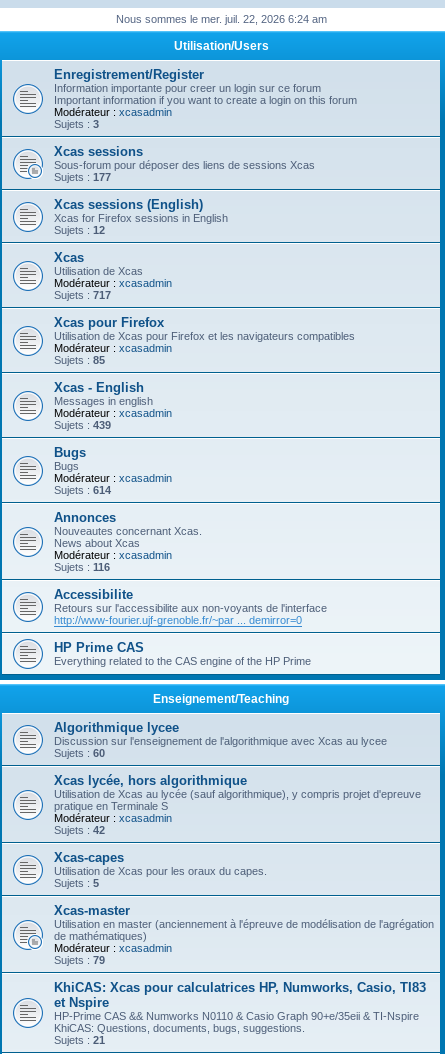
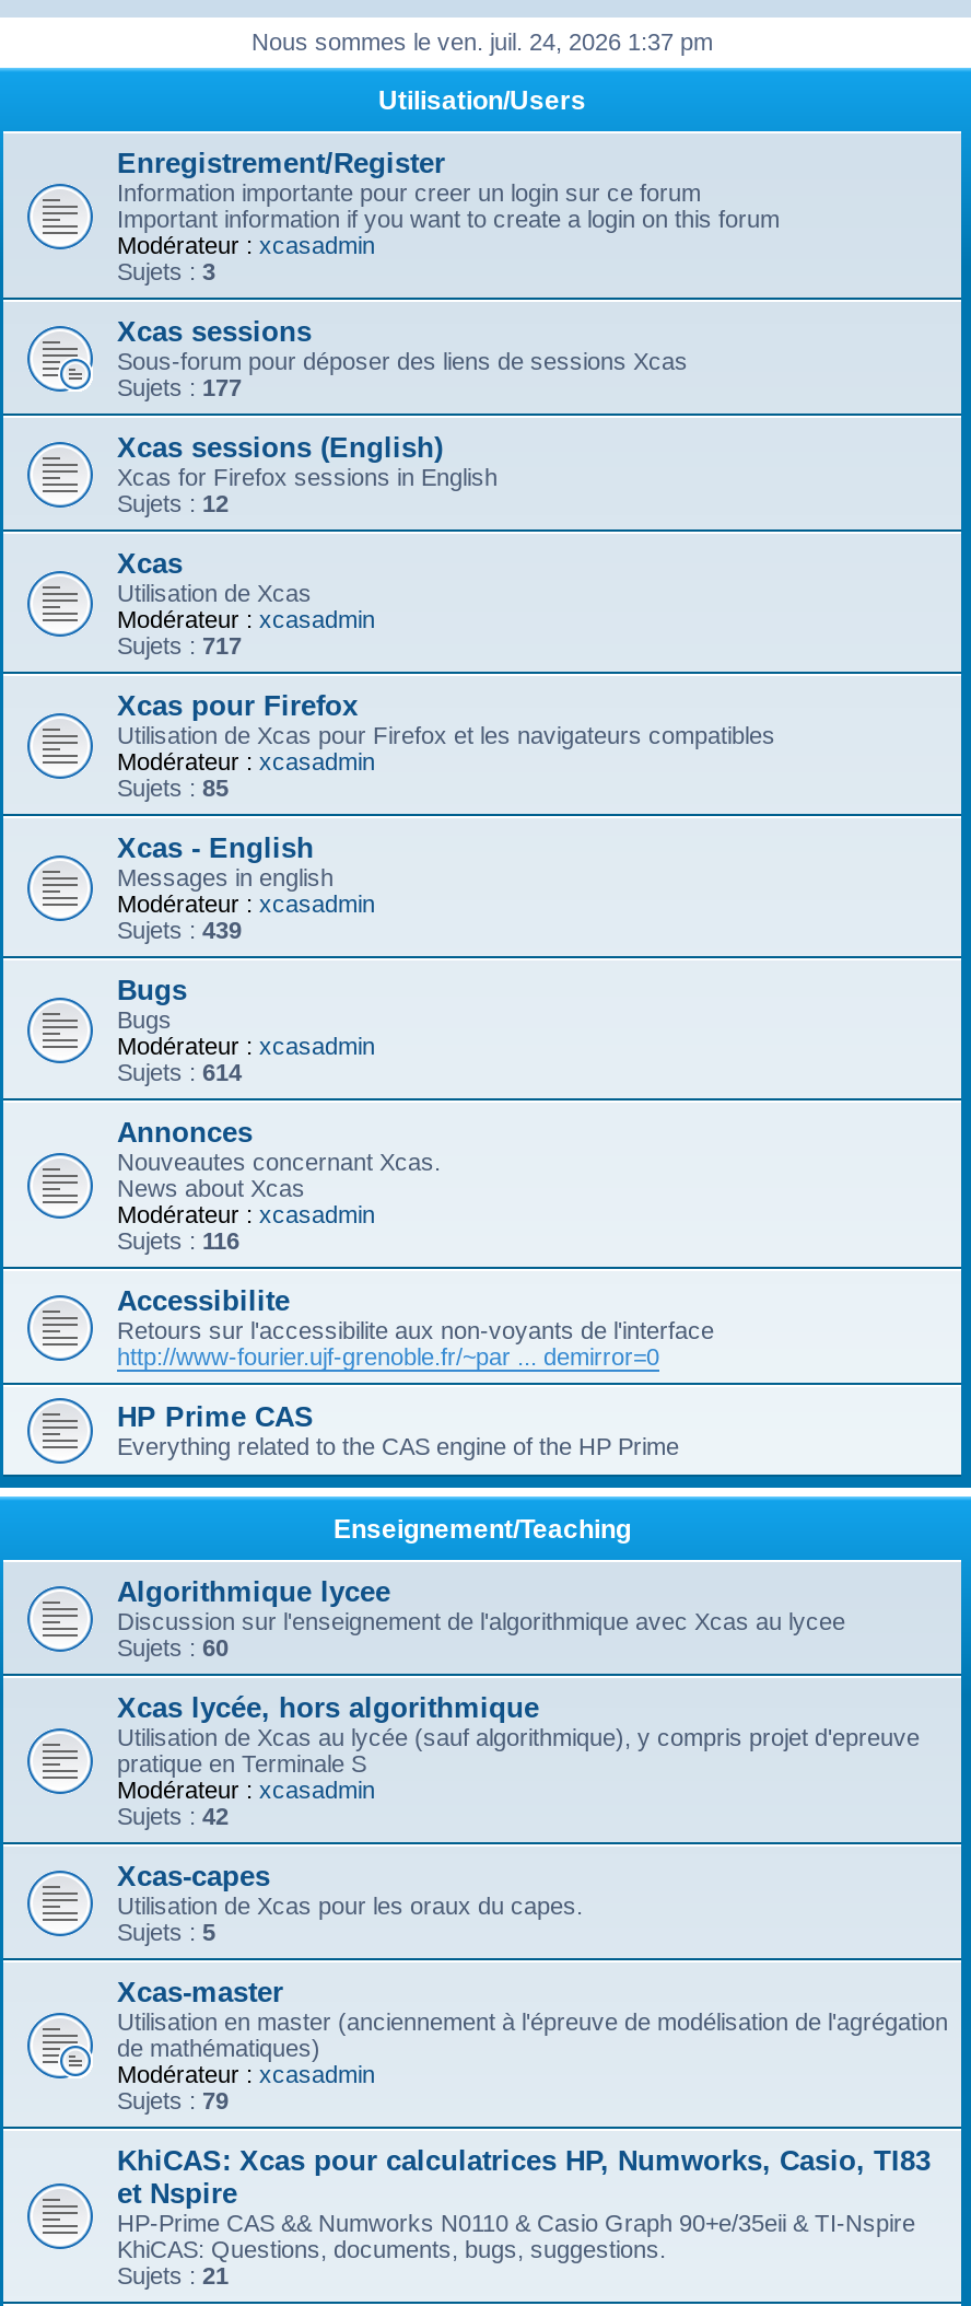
[115,13,326,25] Nous sommes le mer. juil. 22, 2026 6:24 am -> [251,28,713,55] Nous sommes le ven. juil. 24, 2026 1:37 pm

